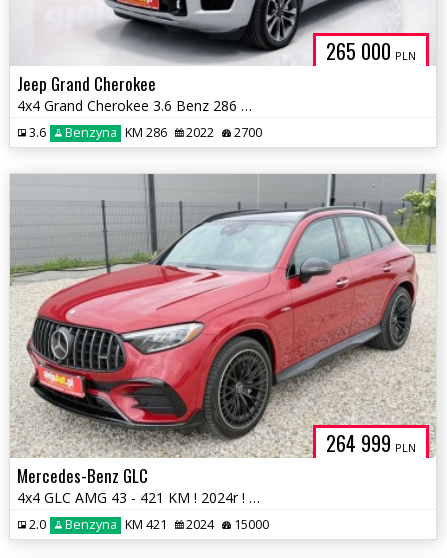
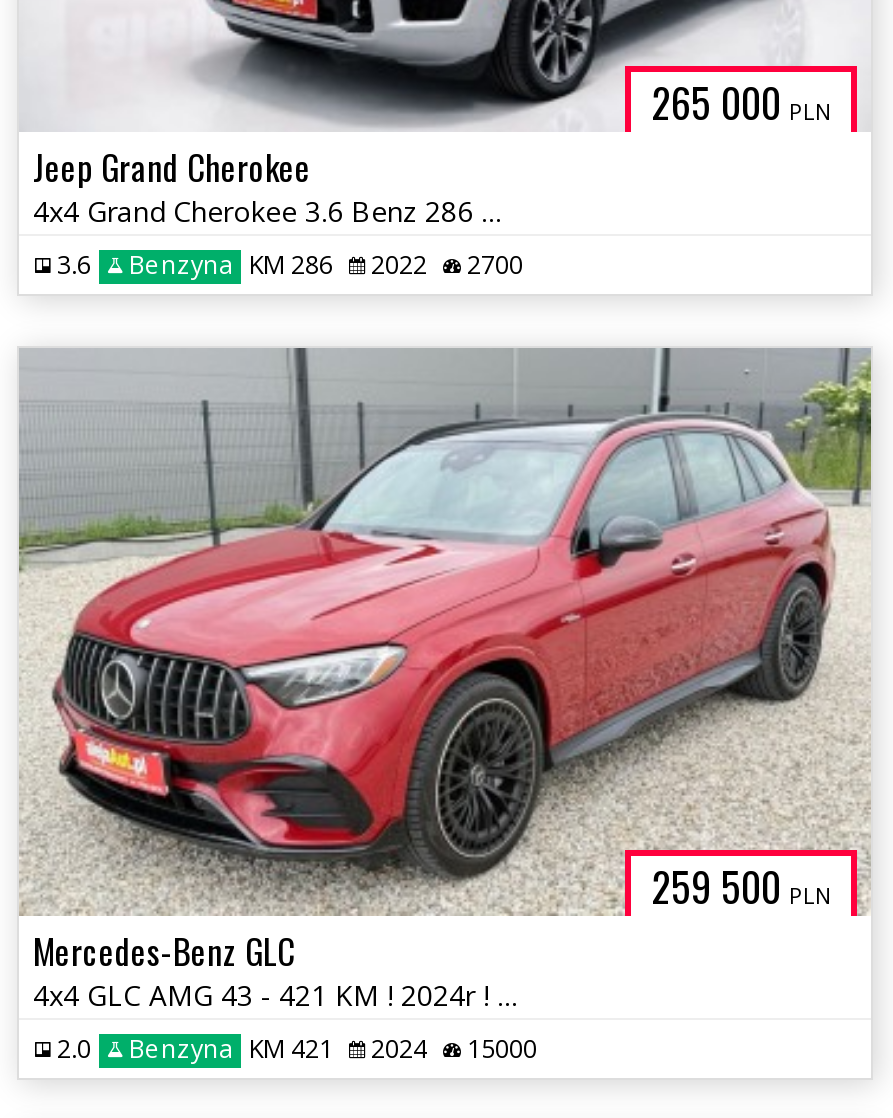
[326,428,416,458] 264 999 PLN -> [651,856,831,916] 259 500 PLN

